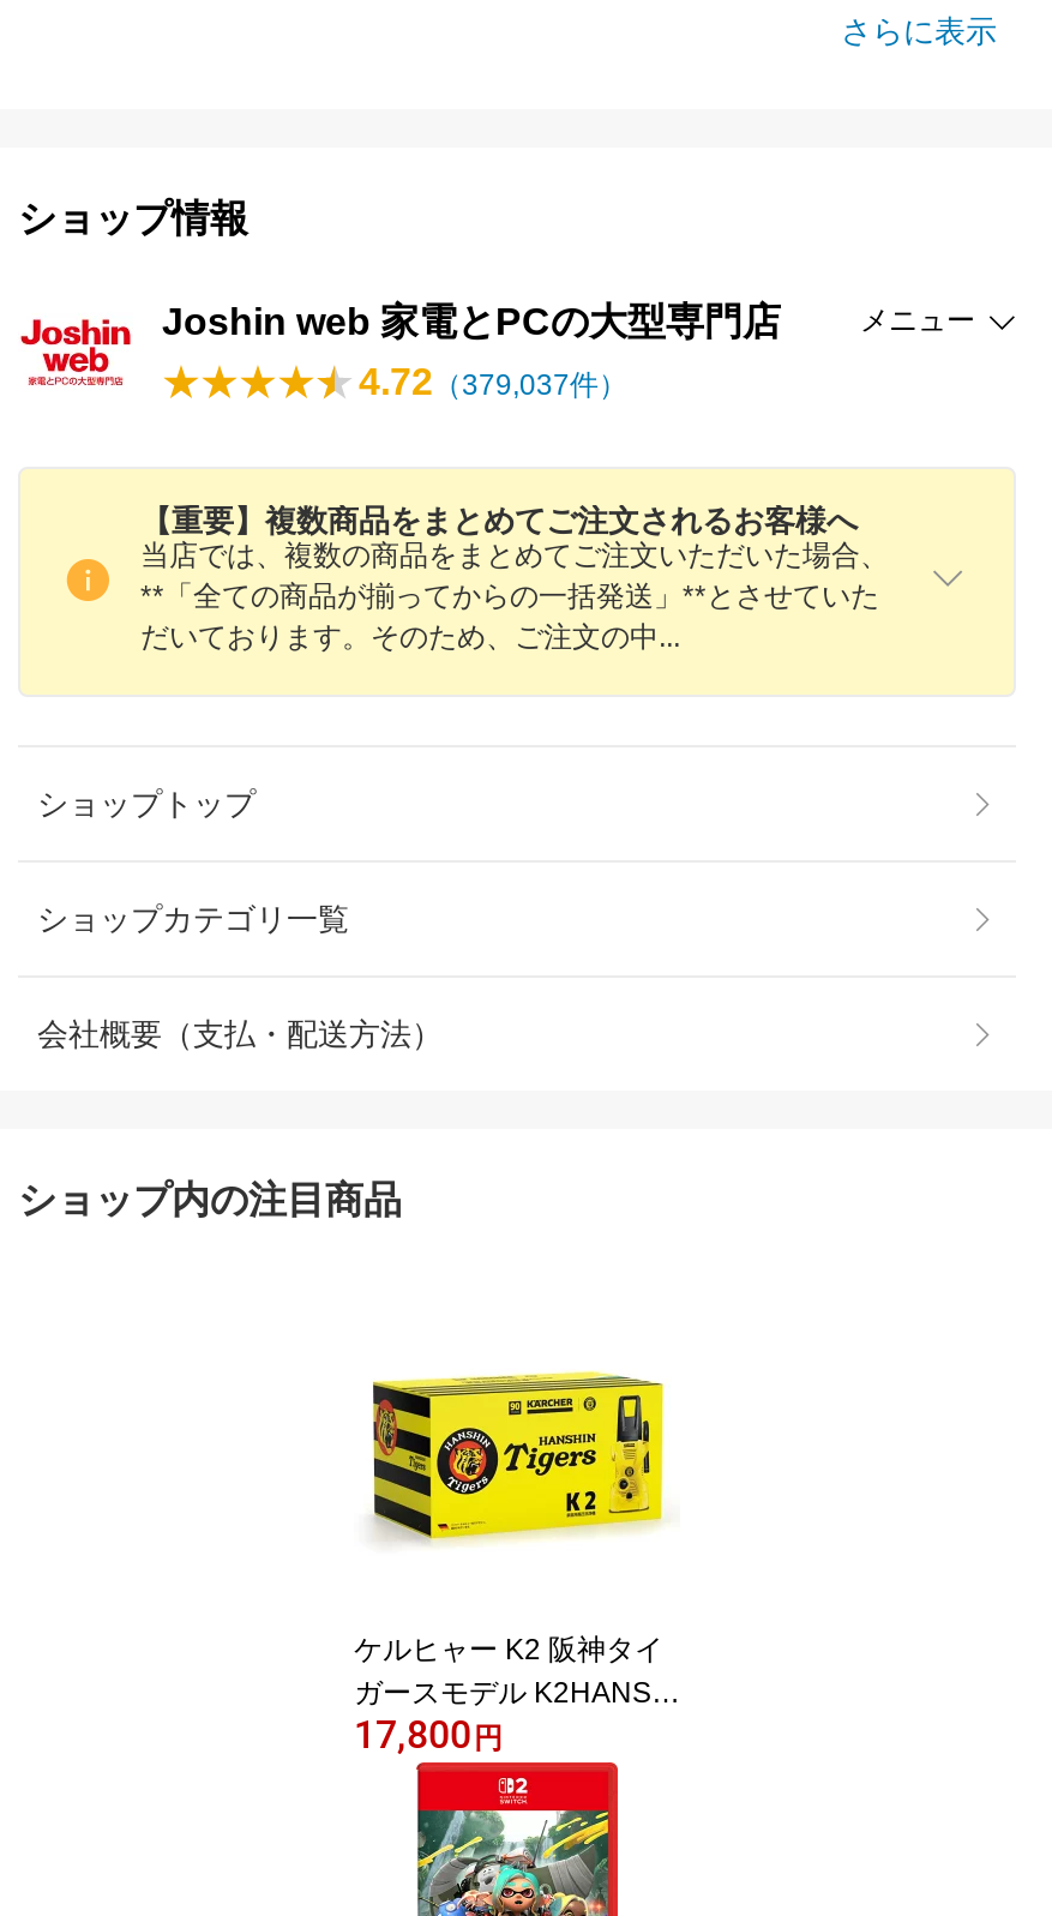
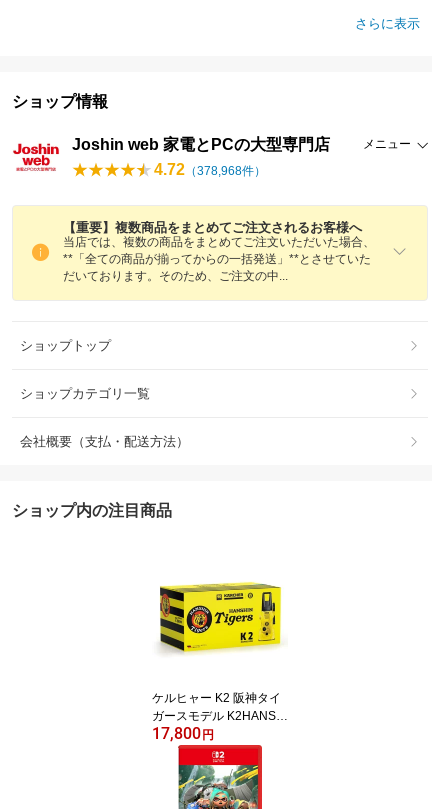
[359,361,627,402] 4.72（379,037件） -> [154,161,266,178] 4.72（378,968件）

